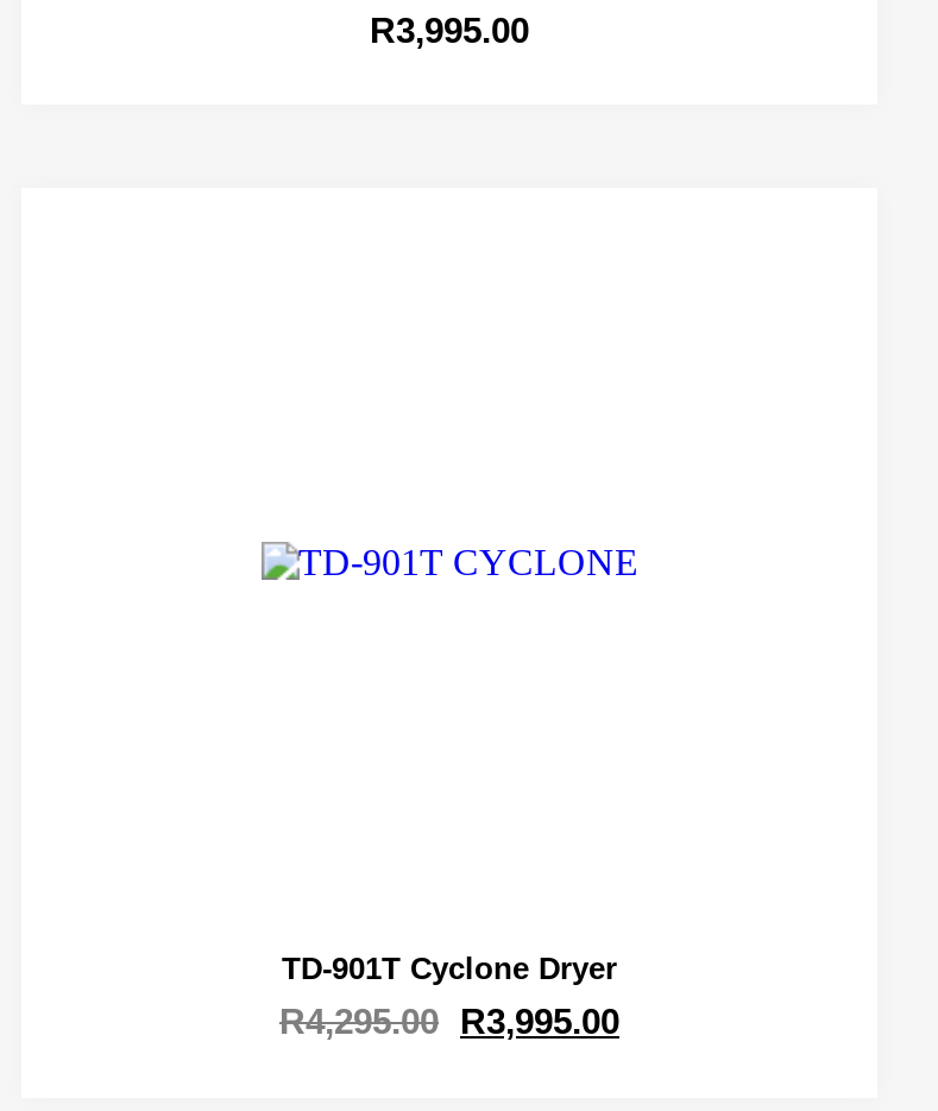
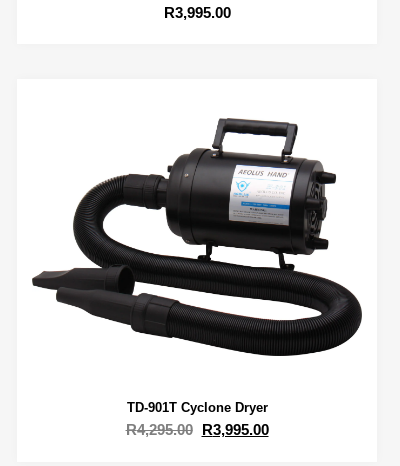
none -> [31,117,363,357] [image]

